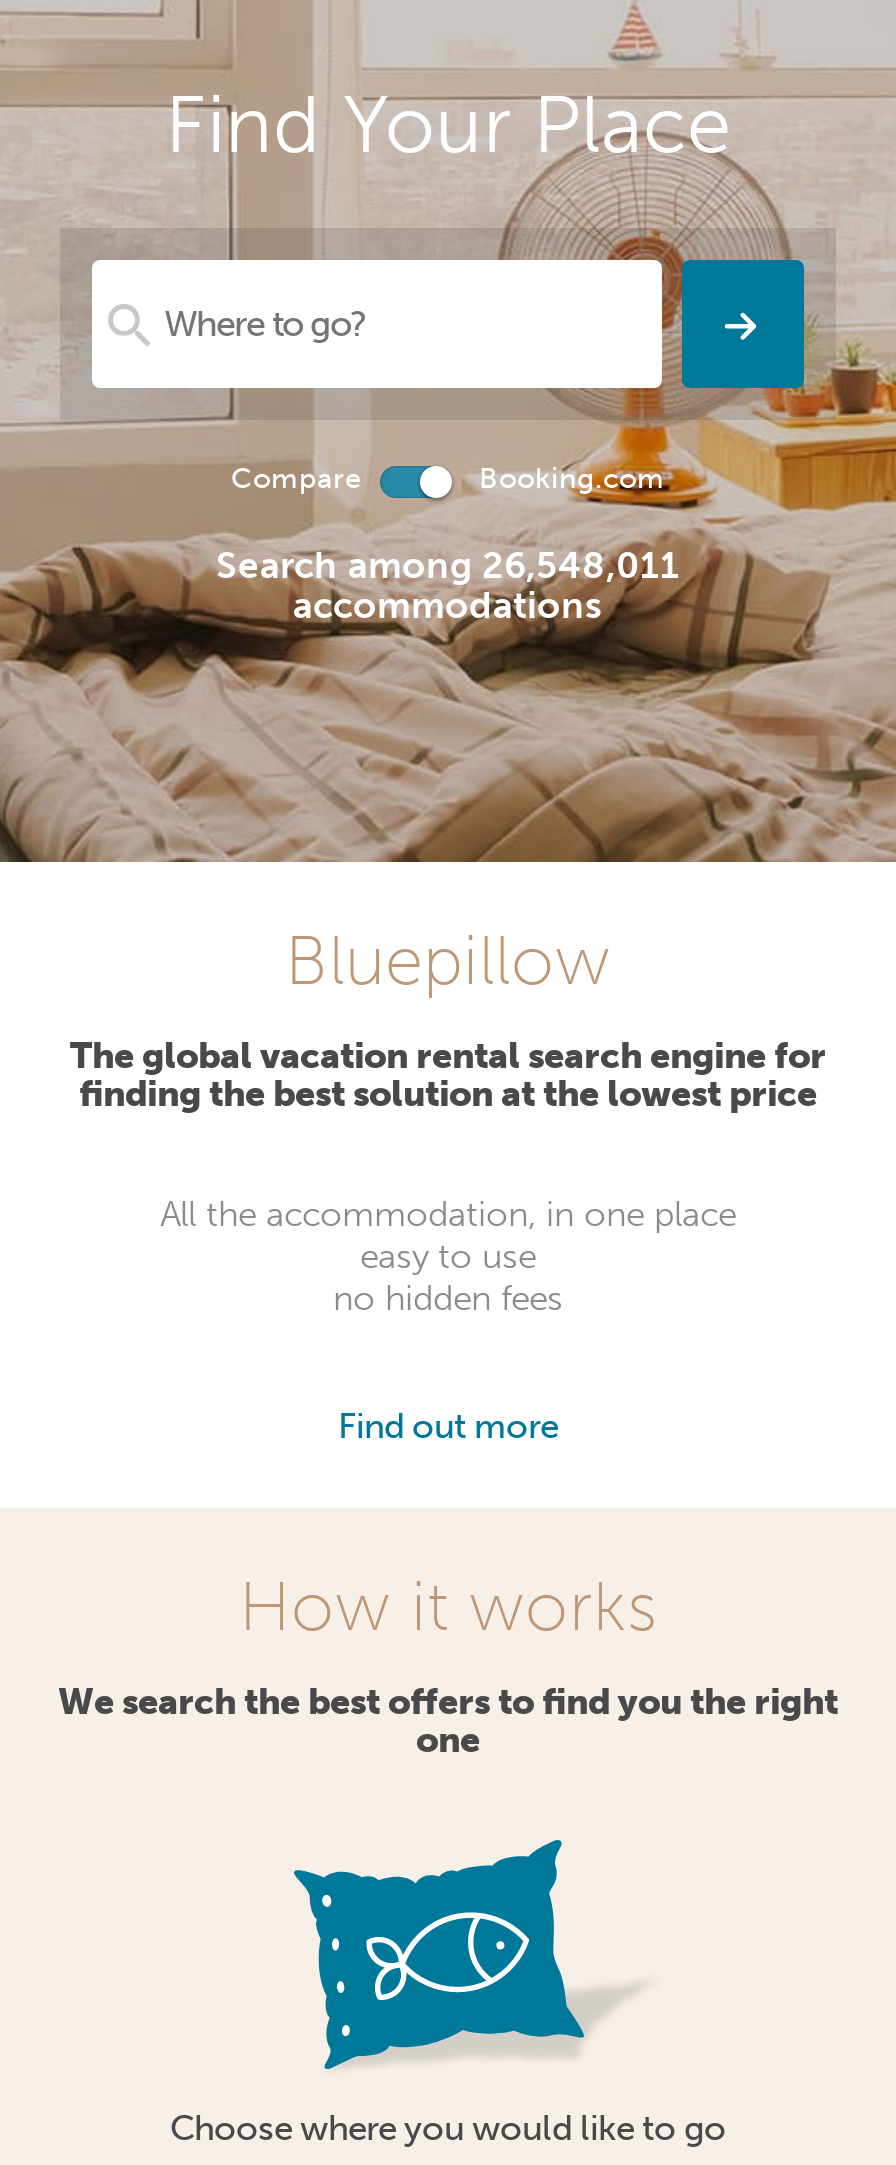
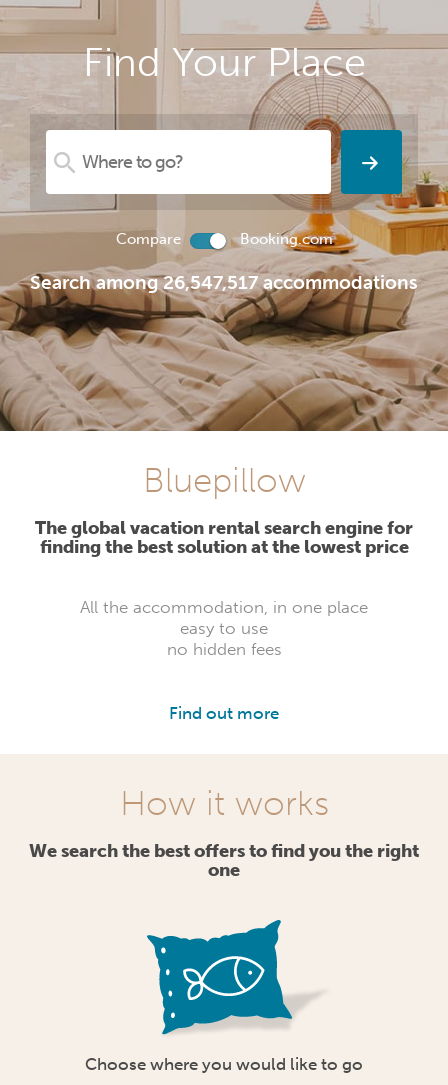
[216,542,680,628] Search among 26,548,011 | accommodations -> [30,271,418,294] Search among 26,547,517 accommodations

